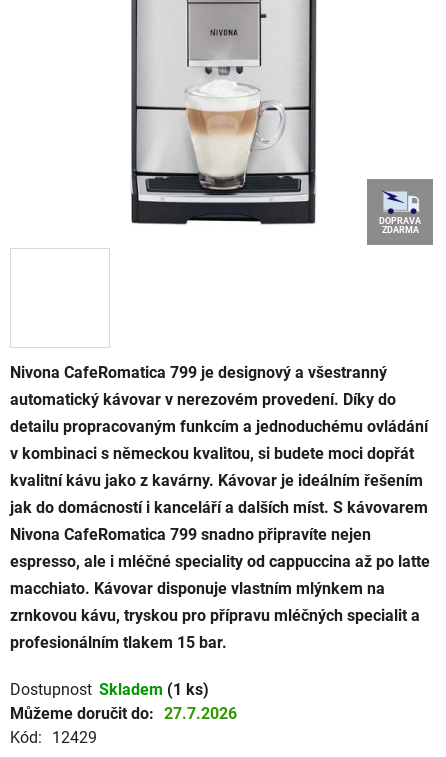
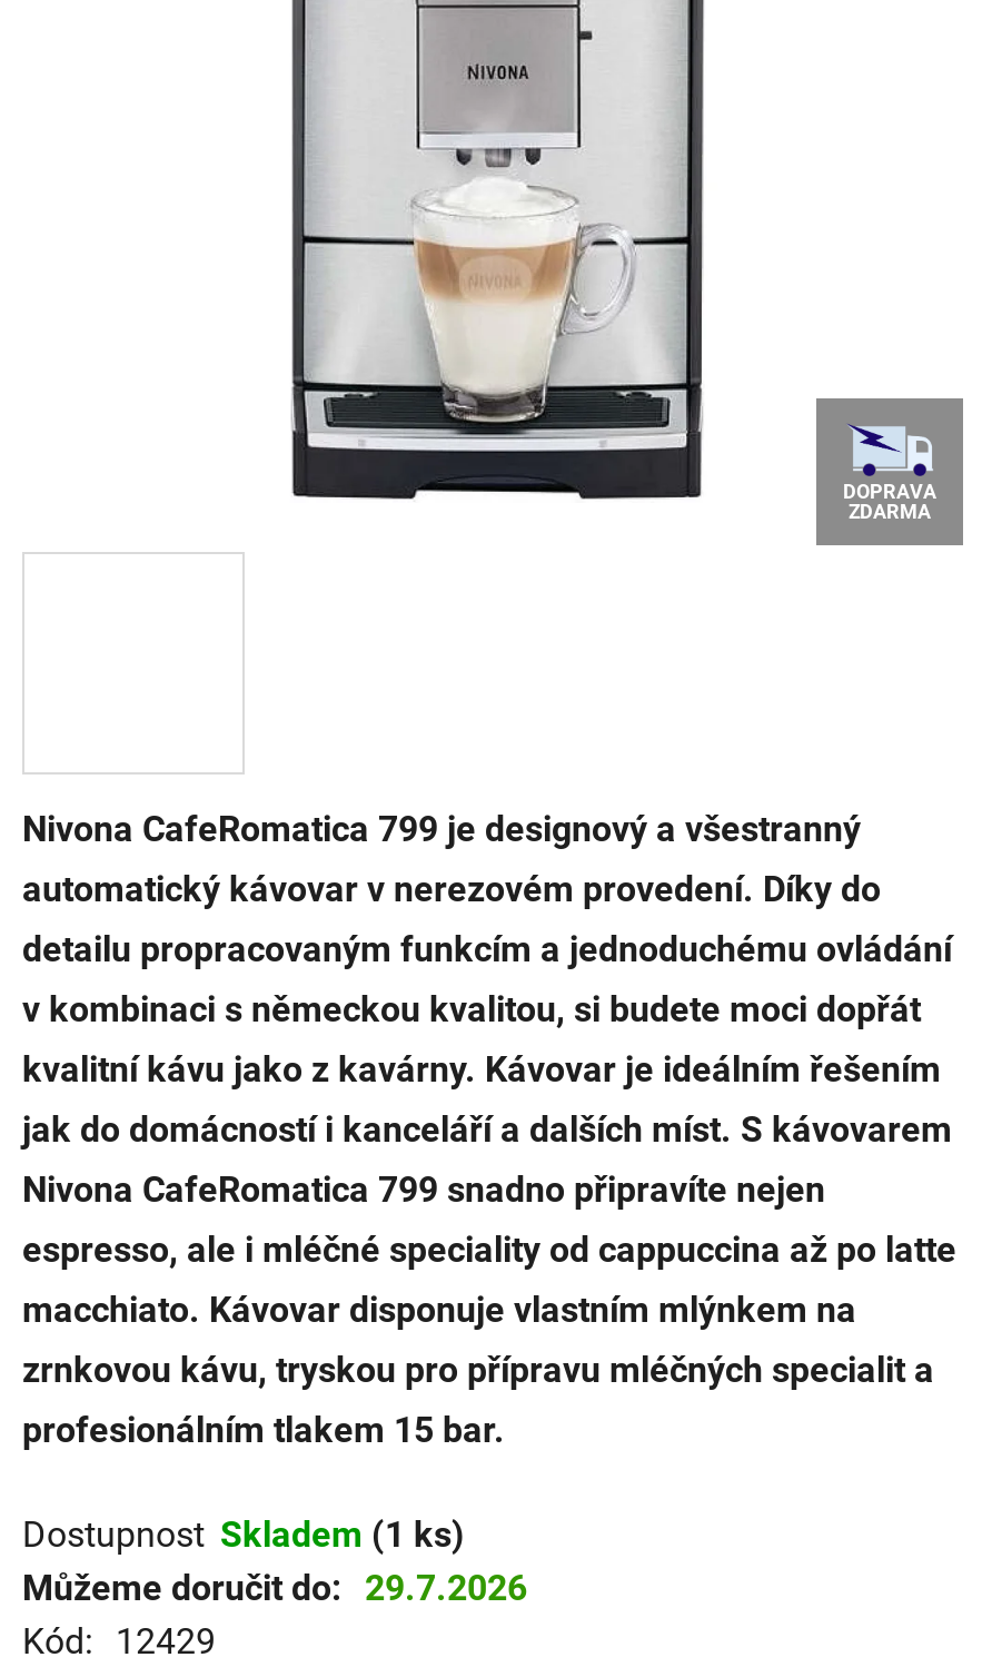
[10,704,237,723] Můžeme doručit do: 27.7.2026 -> [22,1566,527,1609] Můžeme doručit do: 29.7.2026

